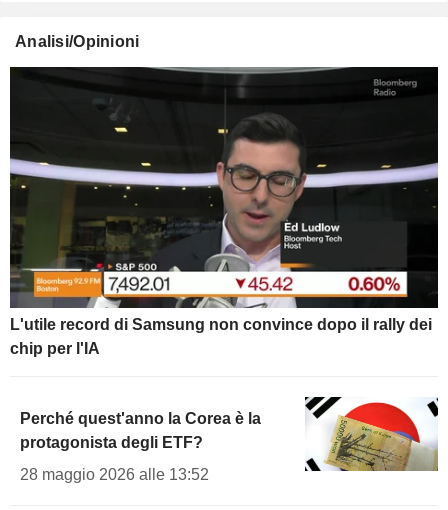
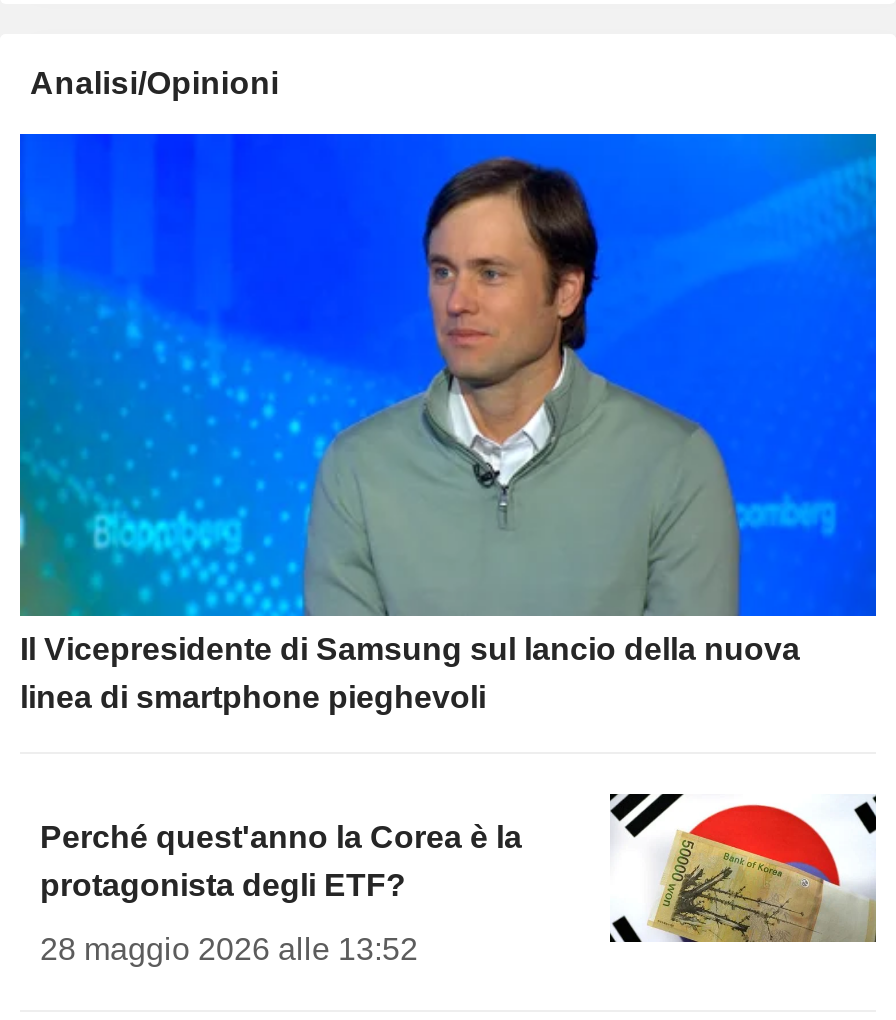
[9,66,439,357] [image] | L'utile record di Samsung non convince dopo il rally dei | chip per l'IA -> [18,132,878,714] [image] | Il Vicepresidente di Samsung sul lancio della nuova | linea di smartphone pieghevoli

